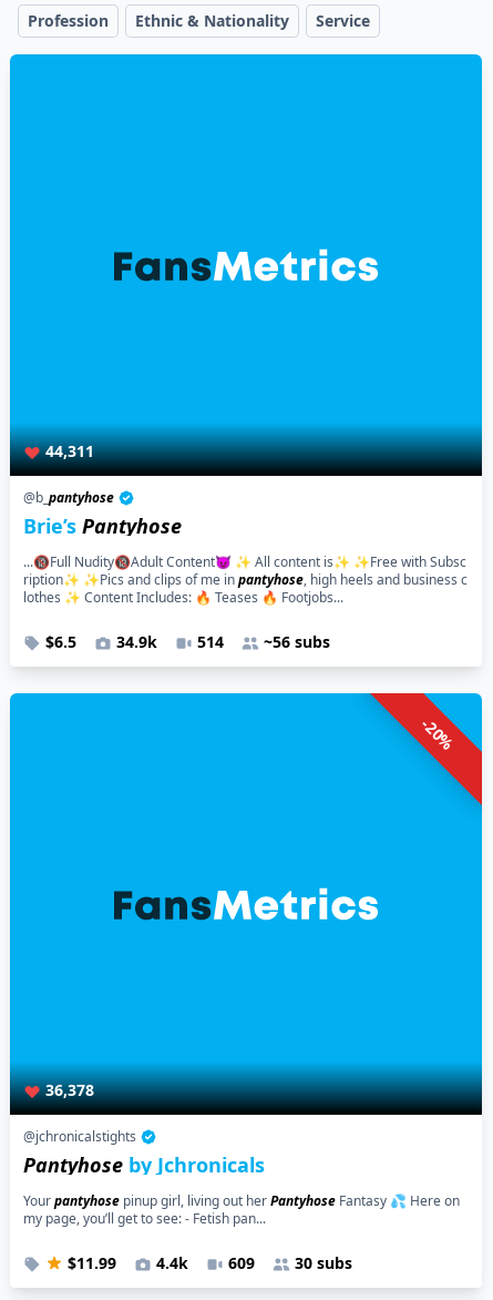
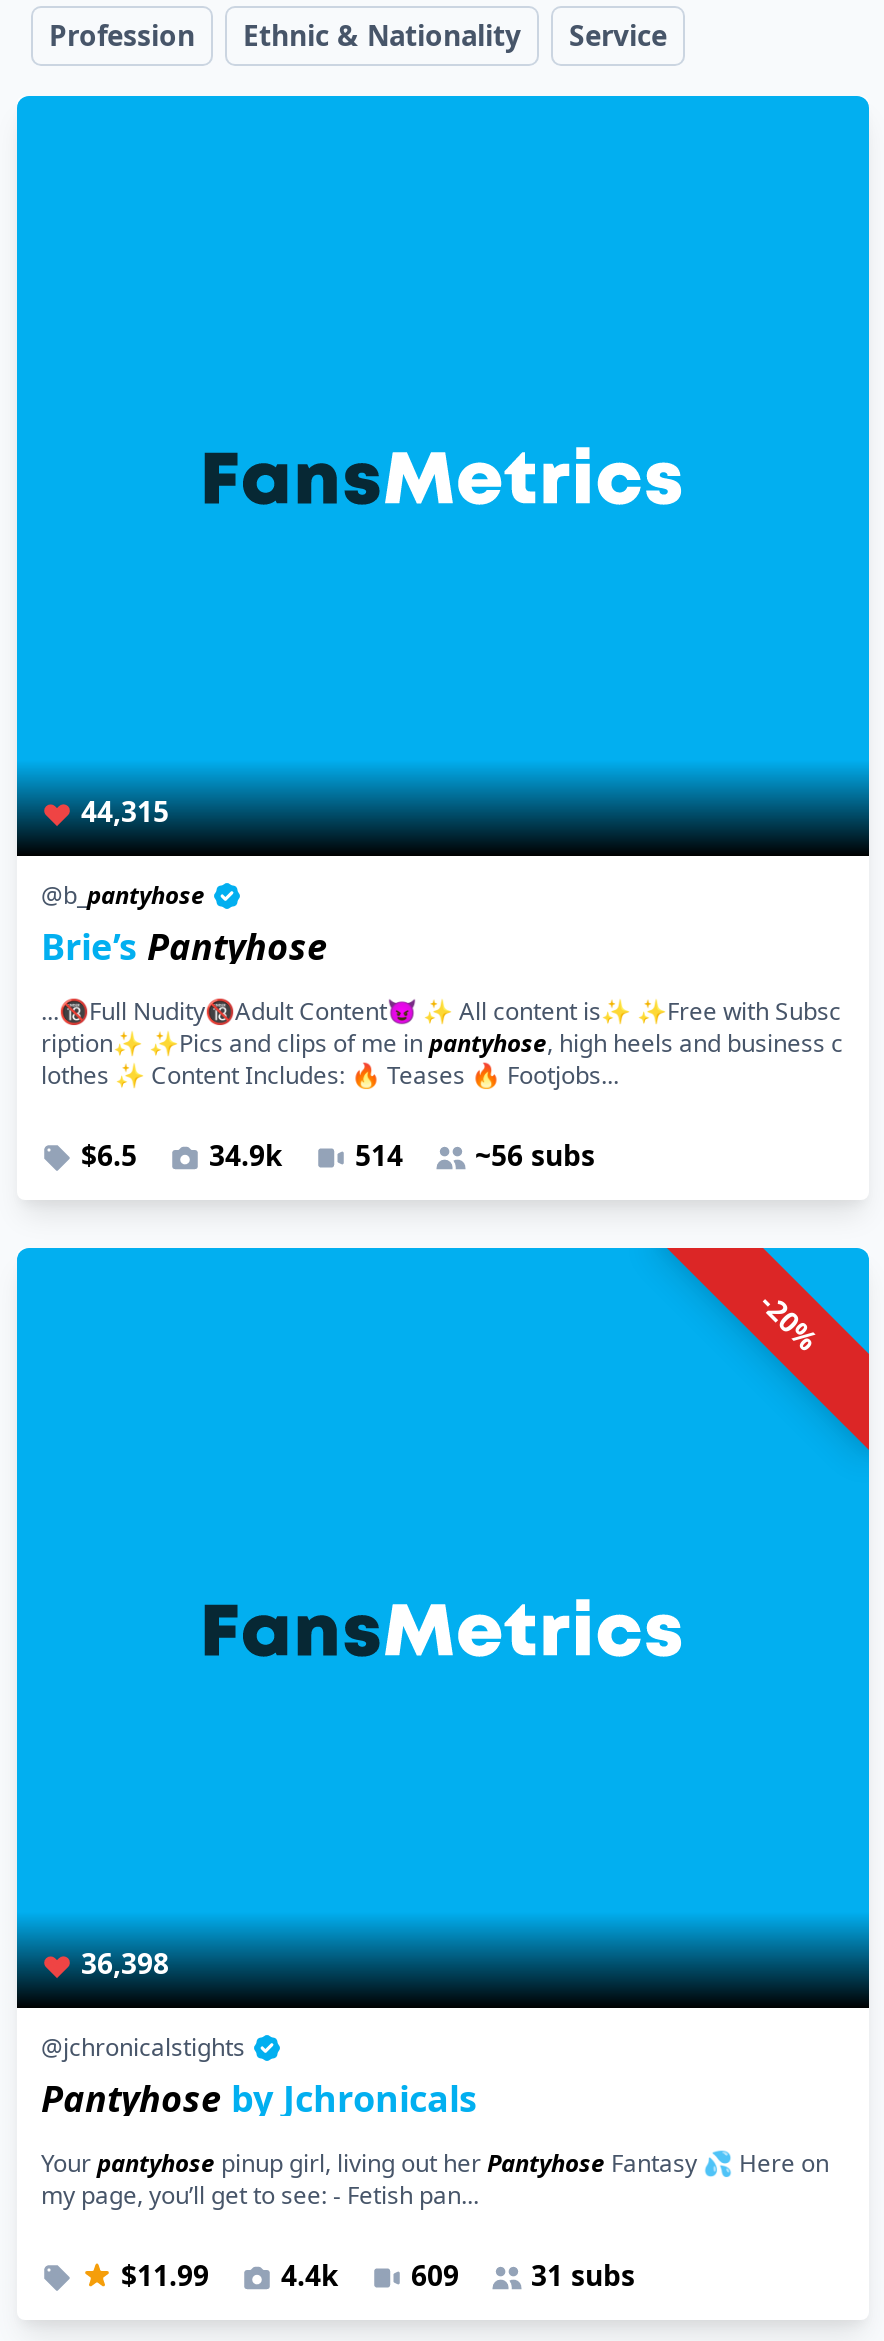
[41,440,94,461] 44,311 -> [73,792,169,830] 44,315
[41,1079,94,1100] 36,378 -> [73,1944,169,1982] 36,398
[68,1252,352,1273] $11.99 4.4k 609 30 subs -> [121,2256,635,2294] $11.99 4.4k 609 31 subs

